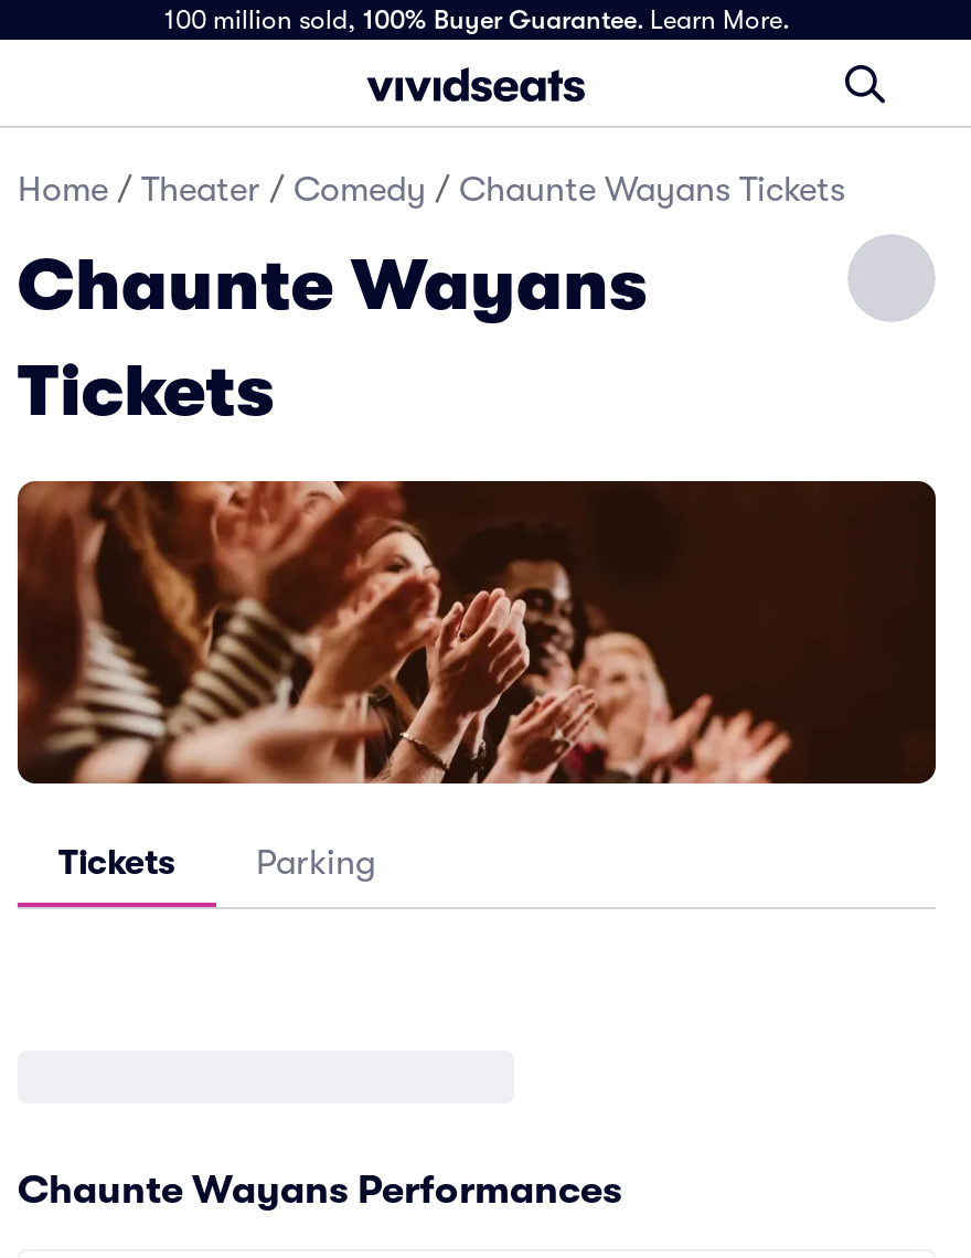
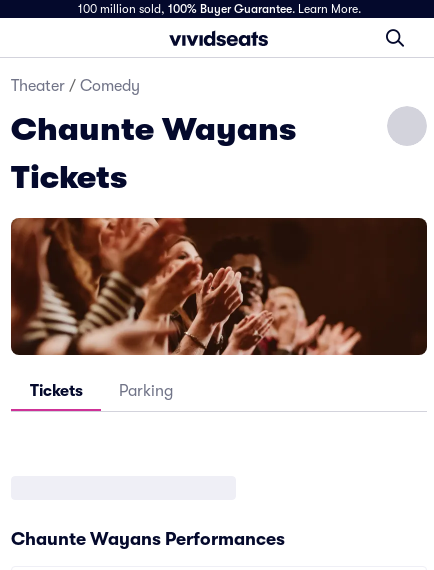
[18,170,845,210] Home / Theater / Comedy / Chaunte Wayans Tickets -> [11,77,140,95] Theater / Comedy

